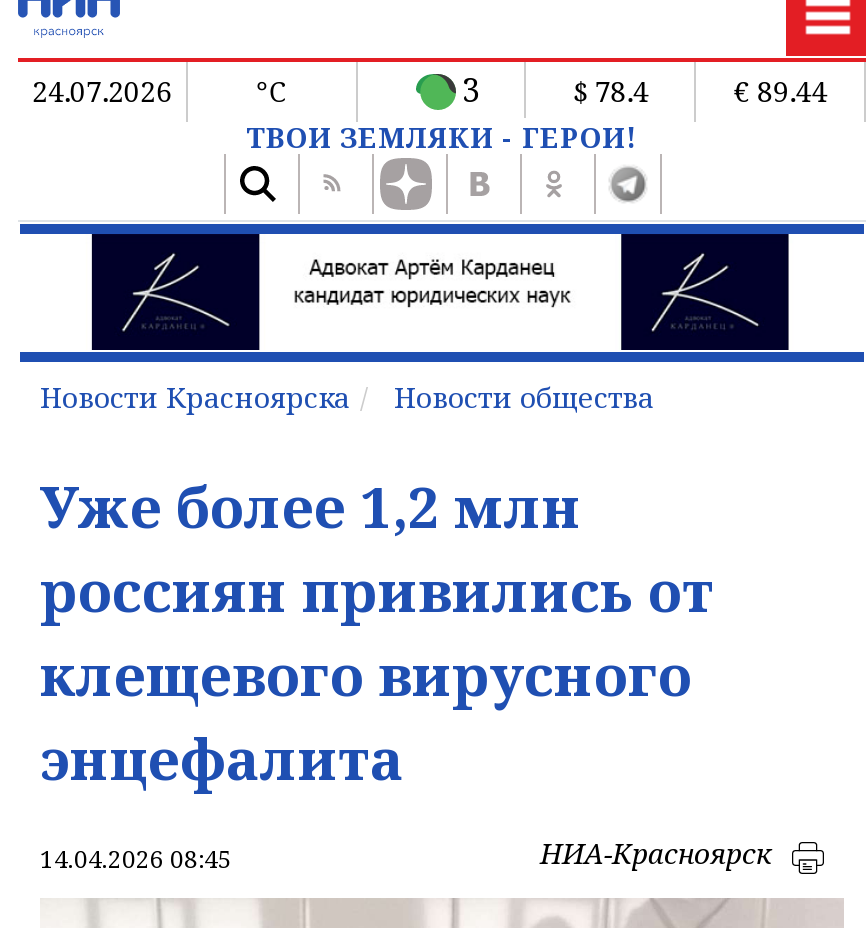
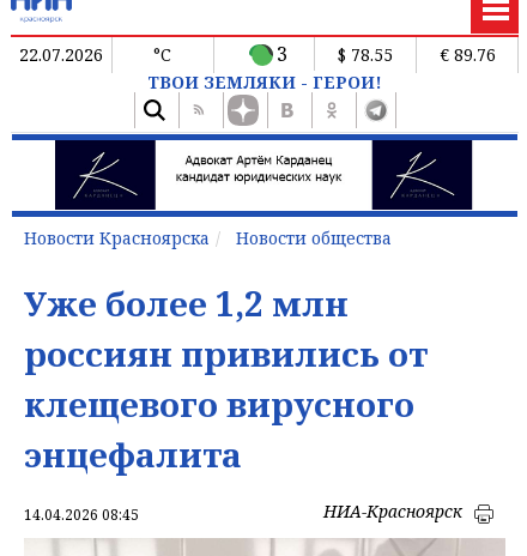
[32,71,172,109] 24.07.2026 -> [19,43,103,65] 22.07.2026
[573,71,649,109] $ 78.4 -> [338,43,393,65] $ 78.55
[733,71,827,109] € 89.44 -> [439,43,495,65] € 89.76

